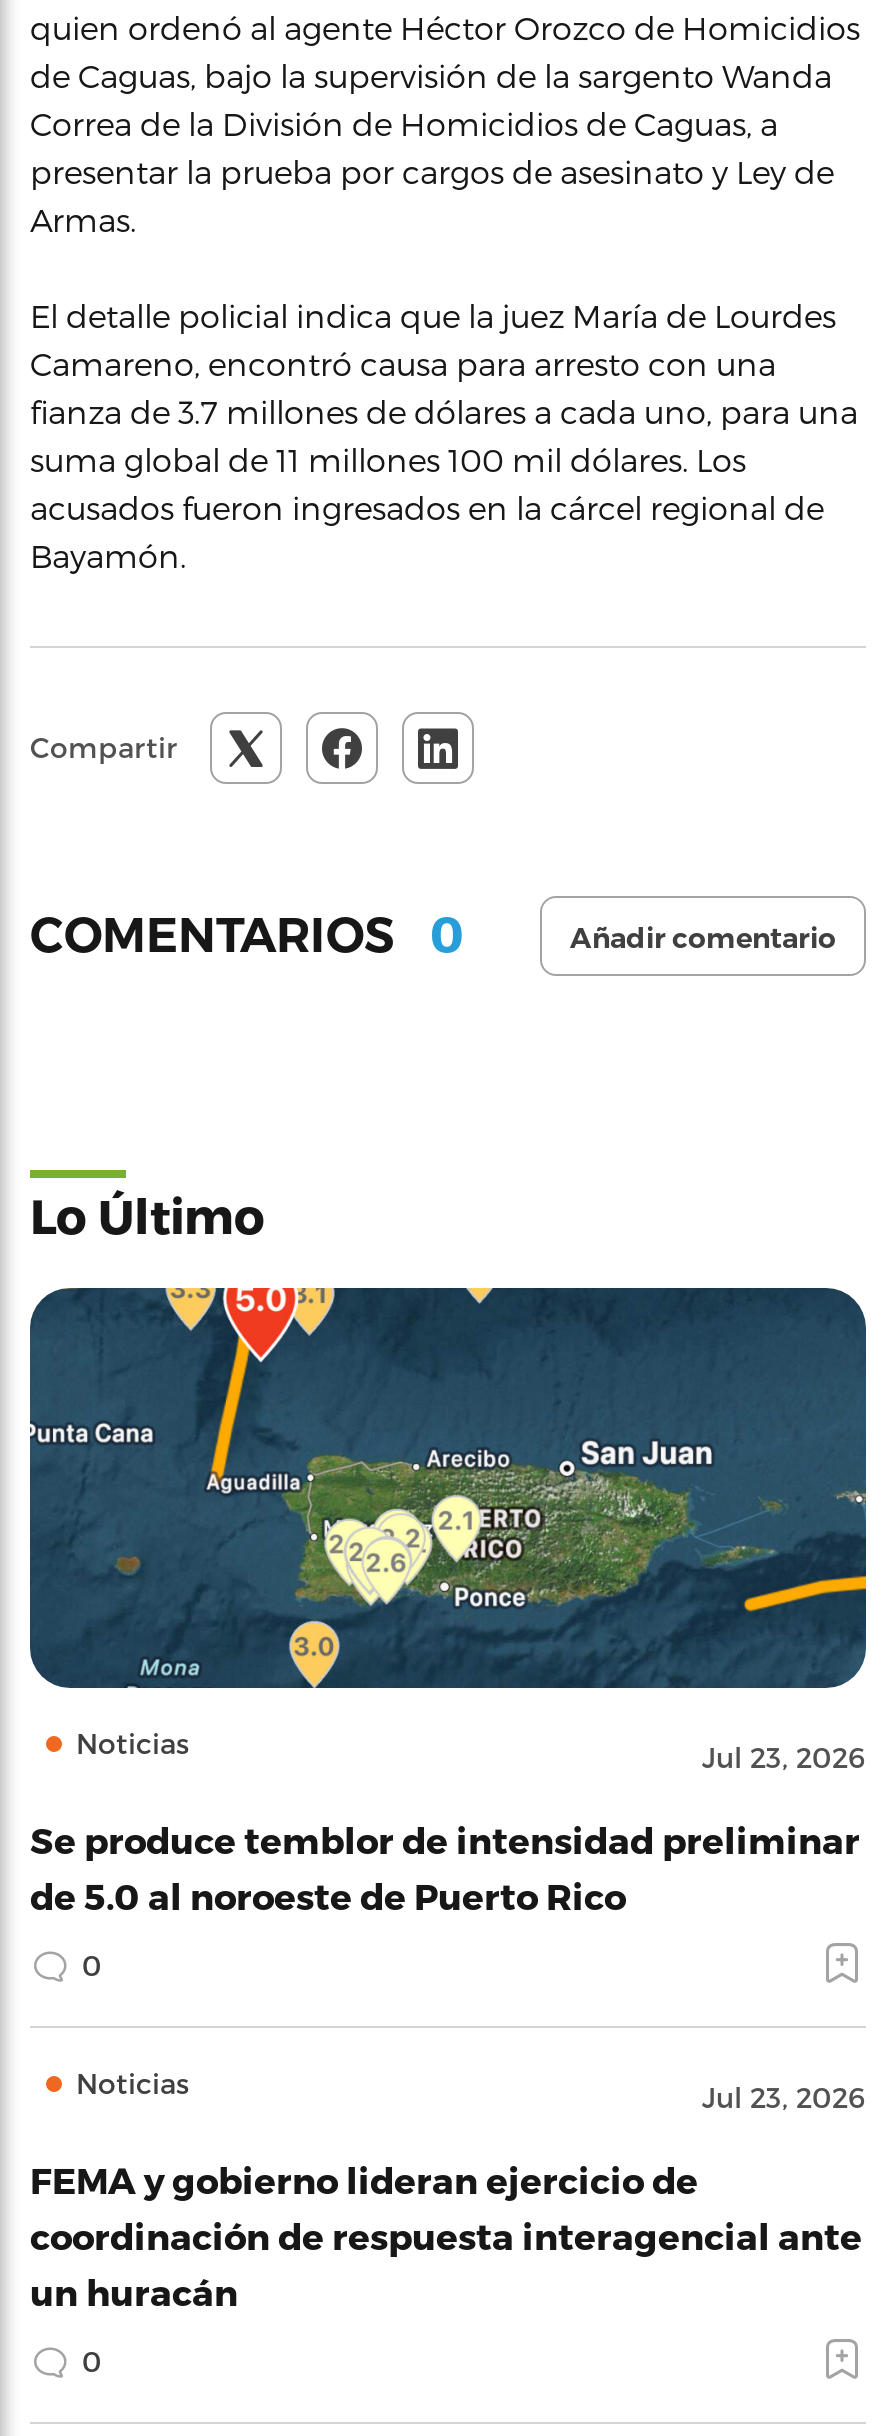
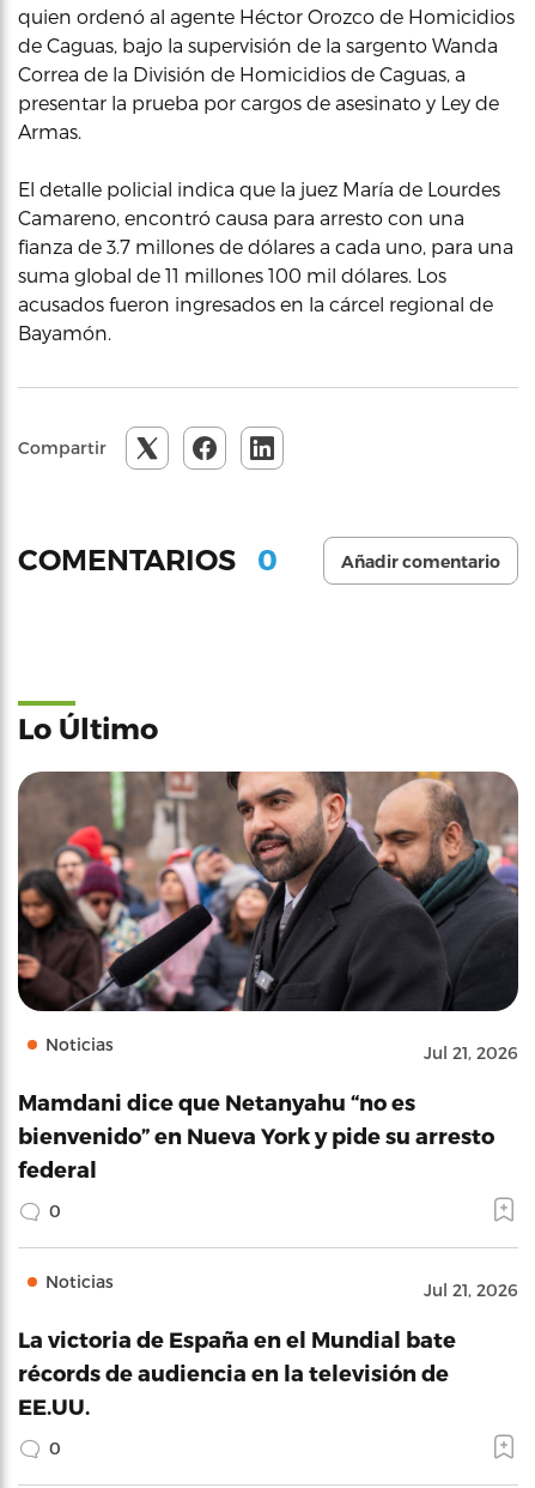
[28,1286,868,1773] [image] | Jul 23, 2026 -> [17,770,519,1062] [image] | Jul 21, 2026
[30,1817,860,1915] Se produce temblor de intensidad preliminar | de 5.0 al noroeste de Puerto Rico -> [18,1089,494,1181] Mamdani dice que Netanyahu “no es | bienvenido” en Nueva York y pide su arresto | federal
[702,2079,866,2113] Jul 23, 2026 -> [424,1279,518,1300] Jul 21, 2026
[30,2157,862,2311] FEMA y gobierno lideran ejercicio de | coordinación de respuesta interagencial ante | un huracán -> [18,1326,456,1418] La victoria de España en el Mundial bate | récords de audiencia en la televisión de | EE.UU.

